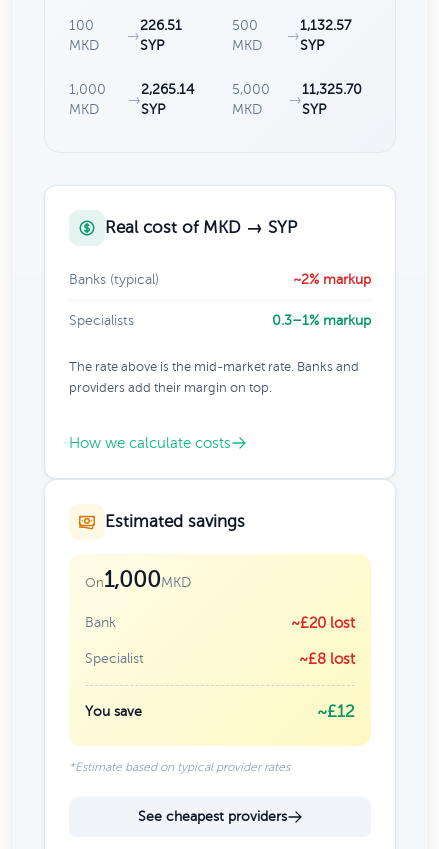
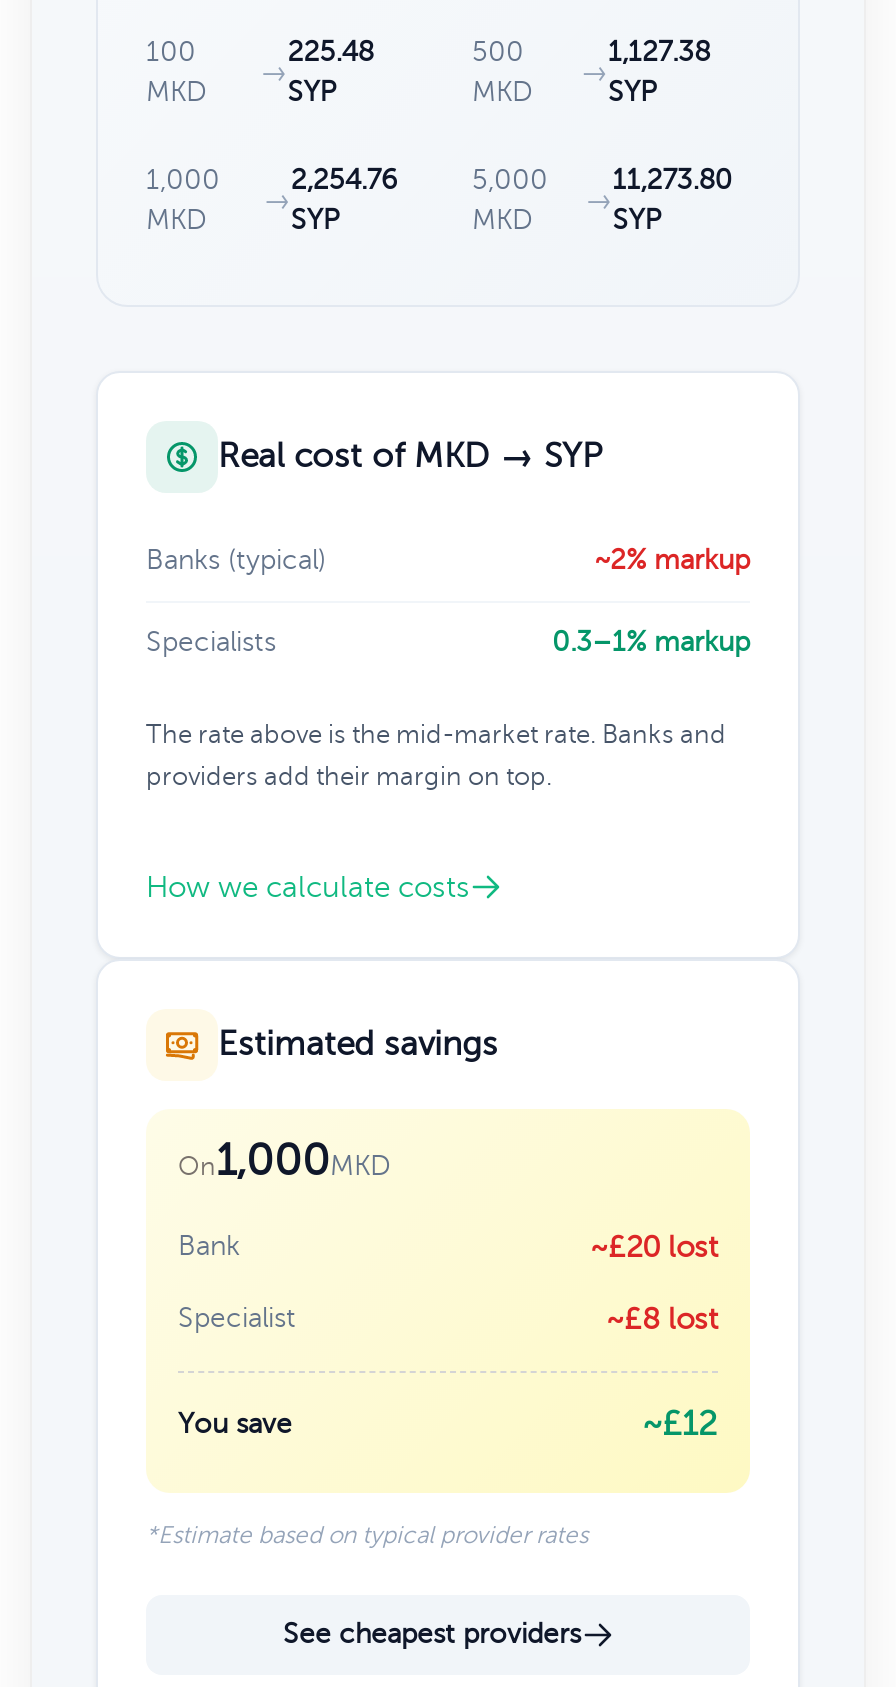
[140,18,182,33] 226.51 -> [287,36,373,66] 225.48
[300,18,351,33] 1,132.57 -> [608,36,710,66] 1,127.38
[141,82,194,97] 2,265.14 -> [291,164,397,194] 2,254.76
[302,82,362,97] 11,325.70 -> [612,164,732,194] 11,273.80

